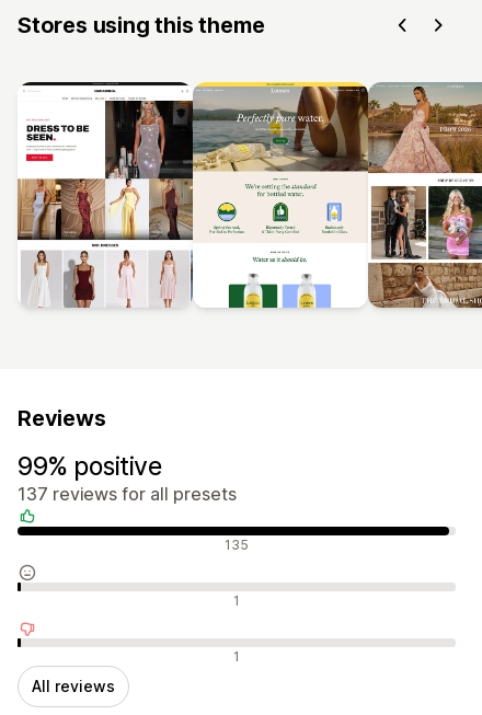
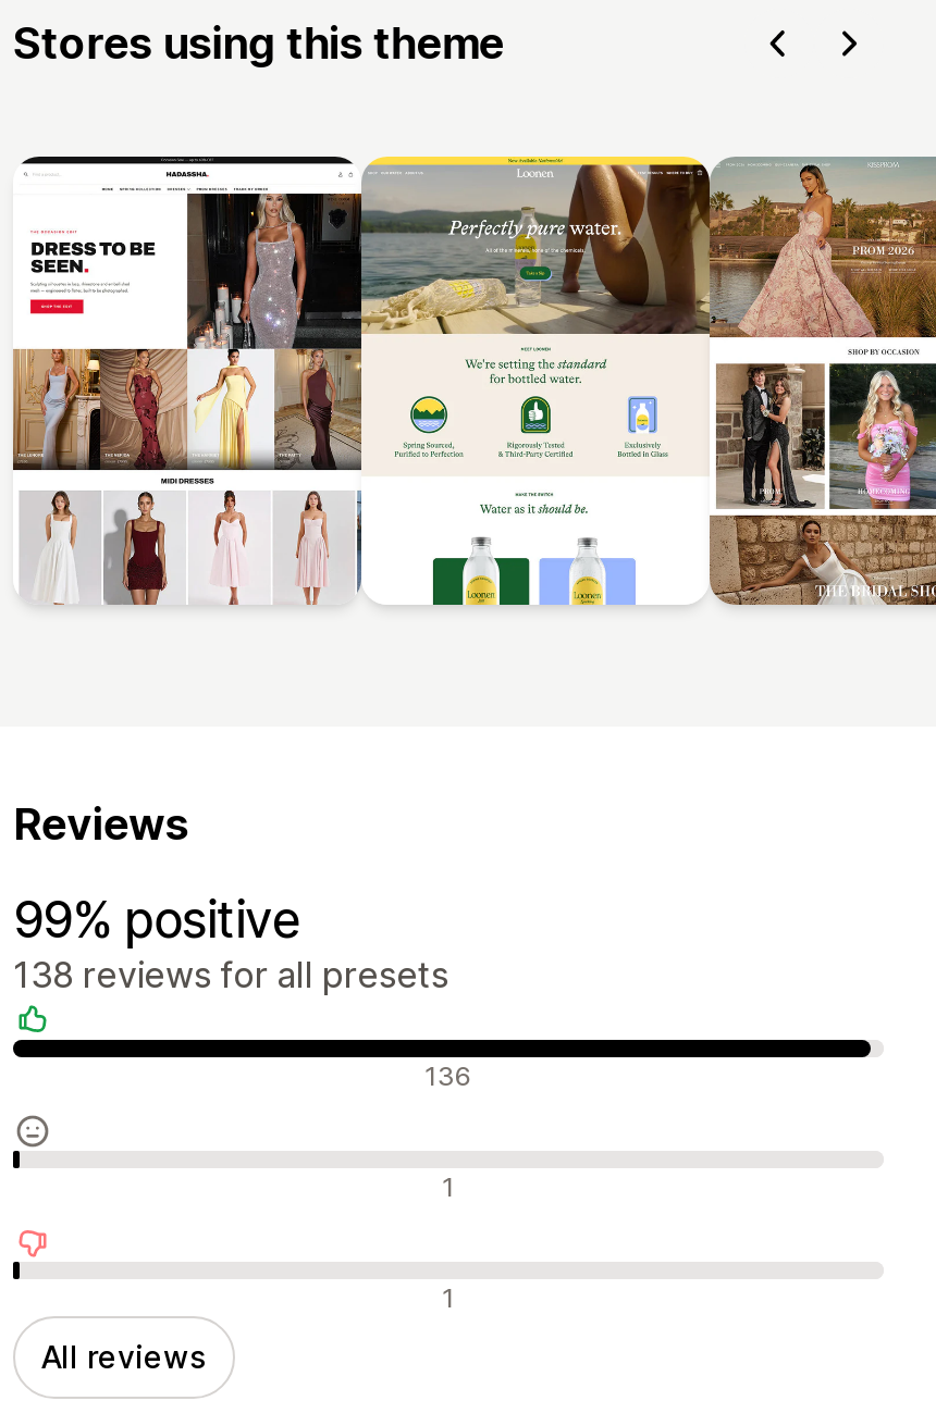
[18,483,237,505] 137 reviews for all presets -> [13,952,448,996] 138 reviews for all presets
[225,536,249,553] 135 -> [424,1059,472,1092] 136

